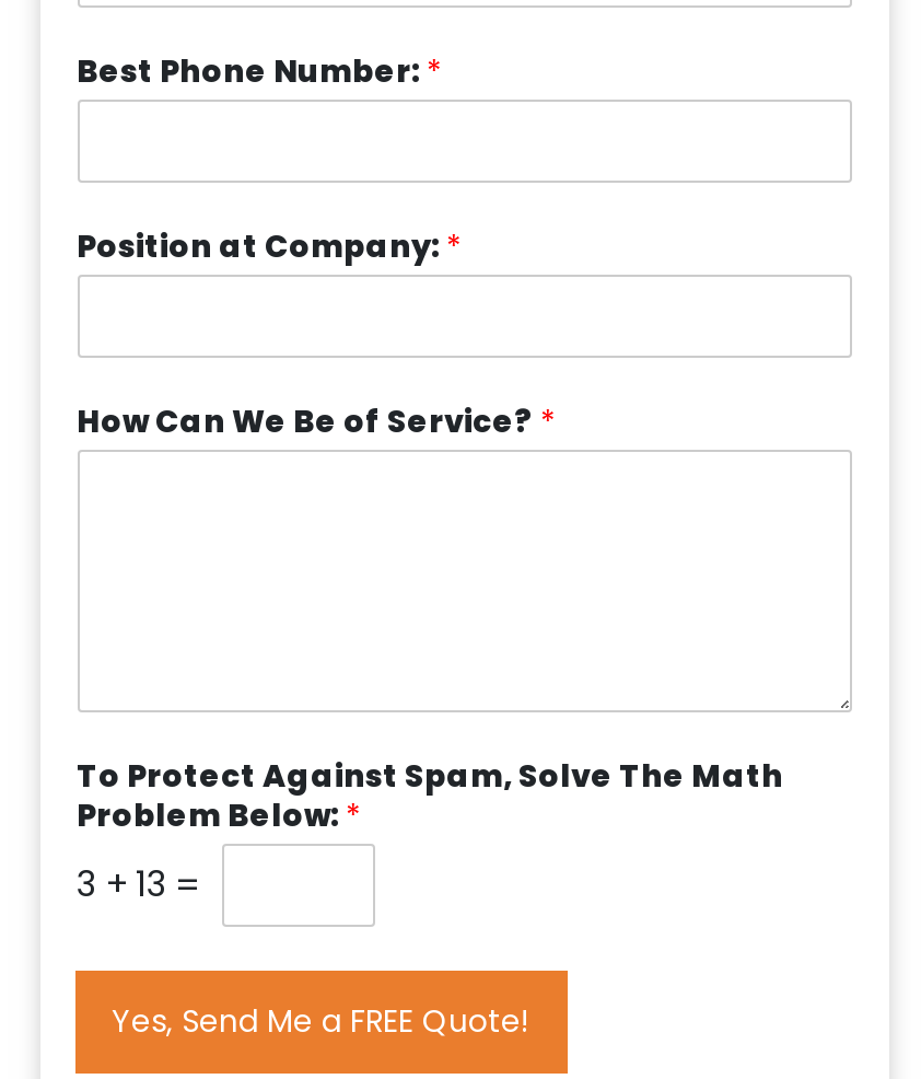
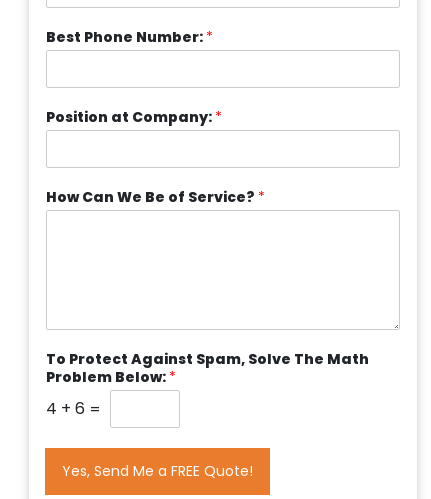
[77,860,201,910] 3 + 13 = -> [45,397,100,420] 4 + 6 =

